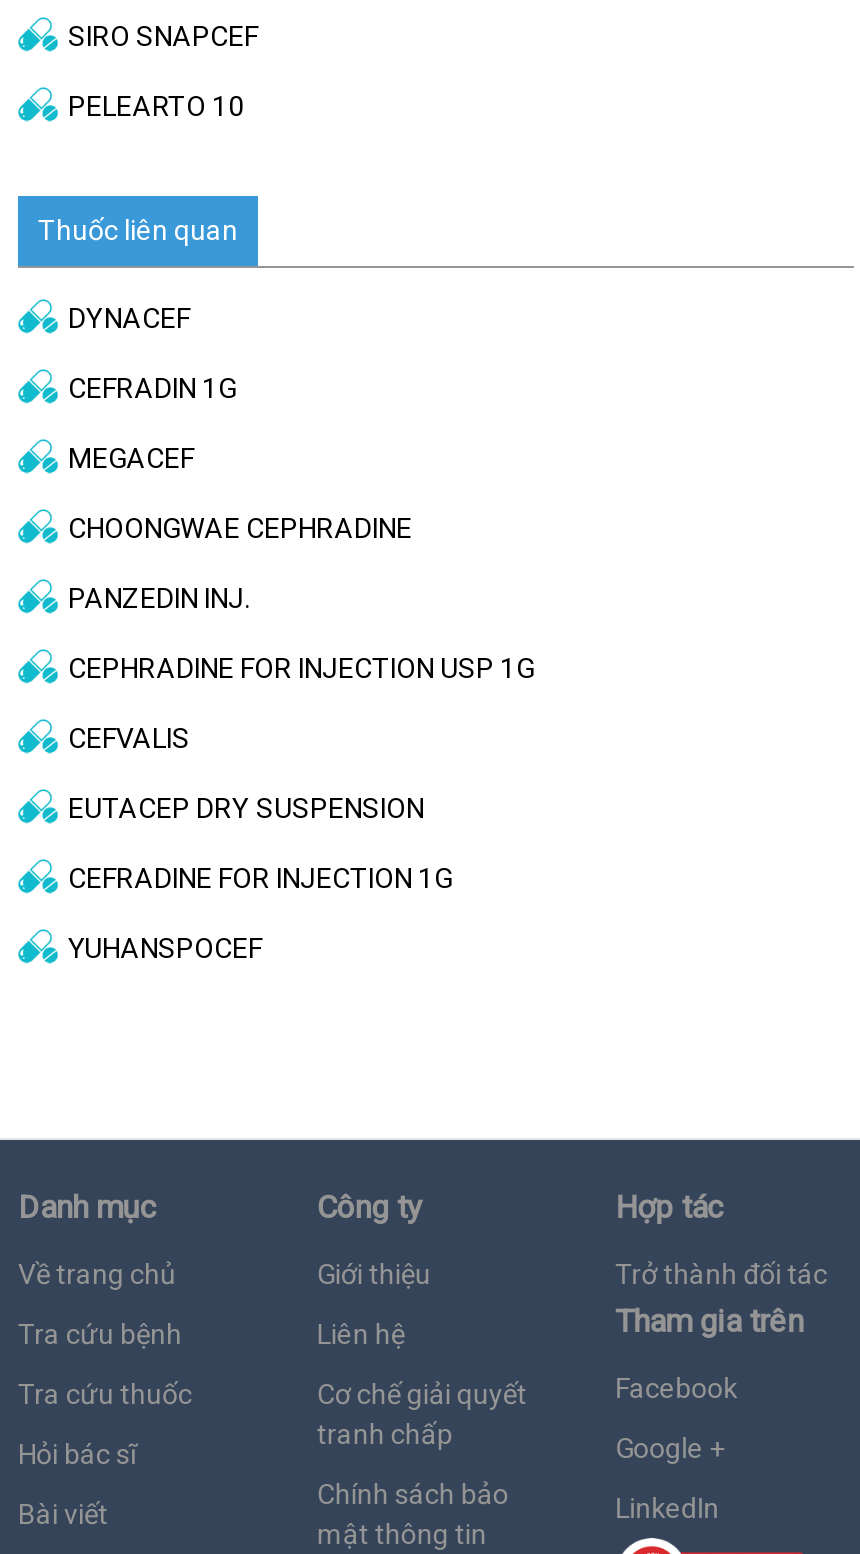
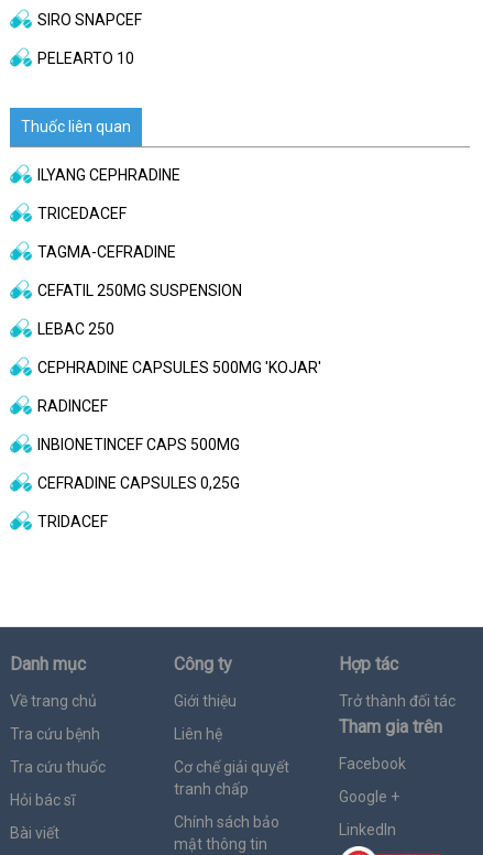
[68,302,190,334] DYNACEF -> [37,166,180,184] ILYANG CEPHRADINE
[68,372,236,404] CEFRADIN 1G -> [37,205,127,222] TRICEDACEF
[68,442,194,474] MEGACEF -> [37,243,176,261] TAGMA-CEFRADINE
[68,512,412,544] CHOONGWAE CEPHRADINE -> [37,282,242,299] CEFATIL 250MG SUSPENSION
[68,582,250,614] PANZEDIN INJ. -> [37,320,114,338] LEBAC 250
[68,652,534,684] CEPHRADINE FOR INJECTION USP 1G -> [37,359,321,376] CEPHRADINE CAPSULES 500MG 'KOJAR'
[68,722,190,754] CEFVALIS -> [37,397,108,415] RADINCEF
[68,792,424,824] EUTACEP DRY SUSPENSION -> [37,436,240,453] INBIONETINCEF CAPS 500MG
[68,862,452,894] CEFRADINE FOR INJECTION 1G -> [37,474,240,492] CEFRADINE CAPSULES 0,25G
[68,932,262,964] YUHANSPOCEF -> [37,513,108,530] TRIDACEF

